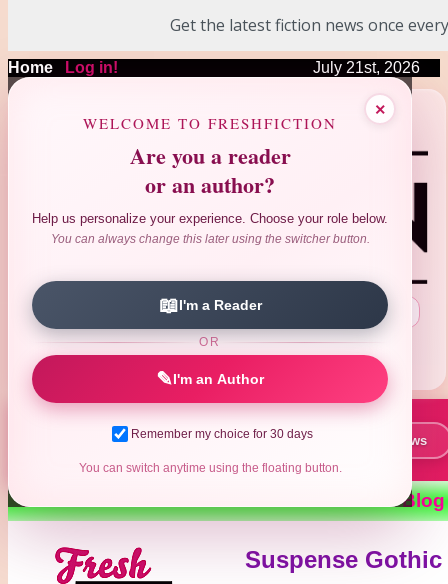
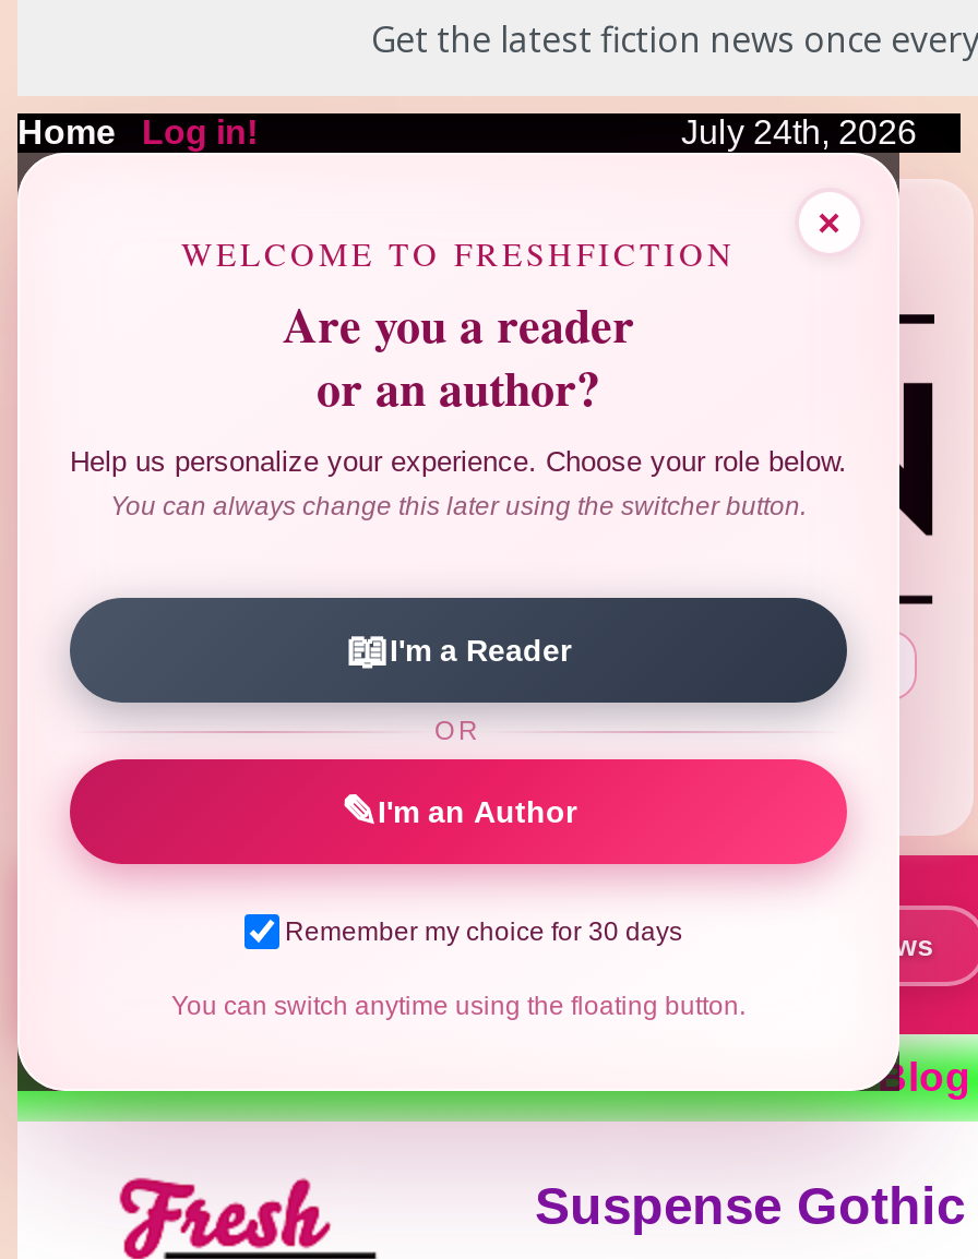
[313,59,420,76] July 21st, 2026 -> [681,113,917,151] July 24th, 2026

